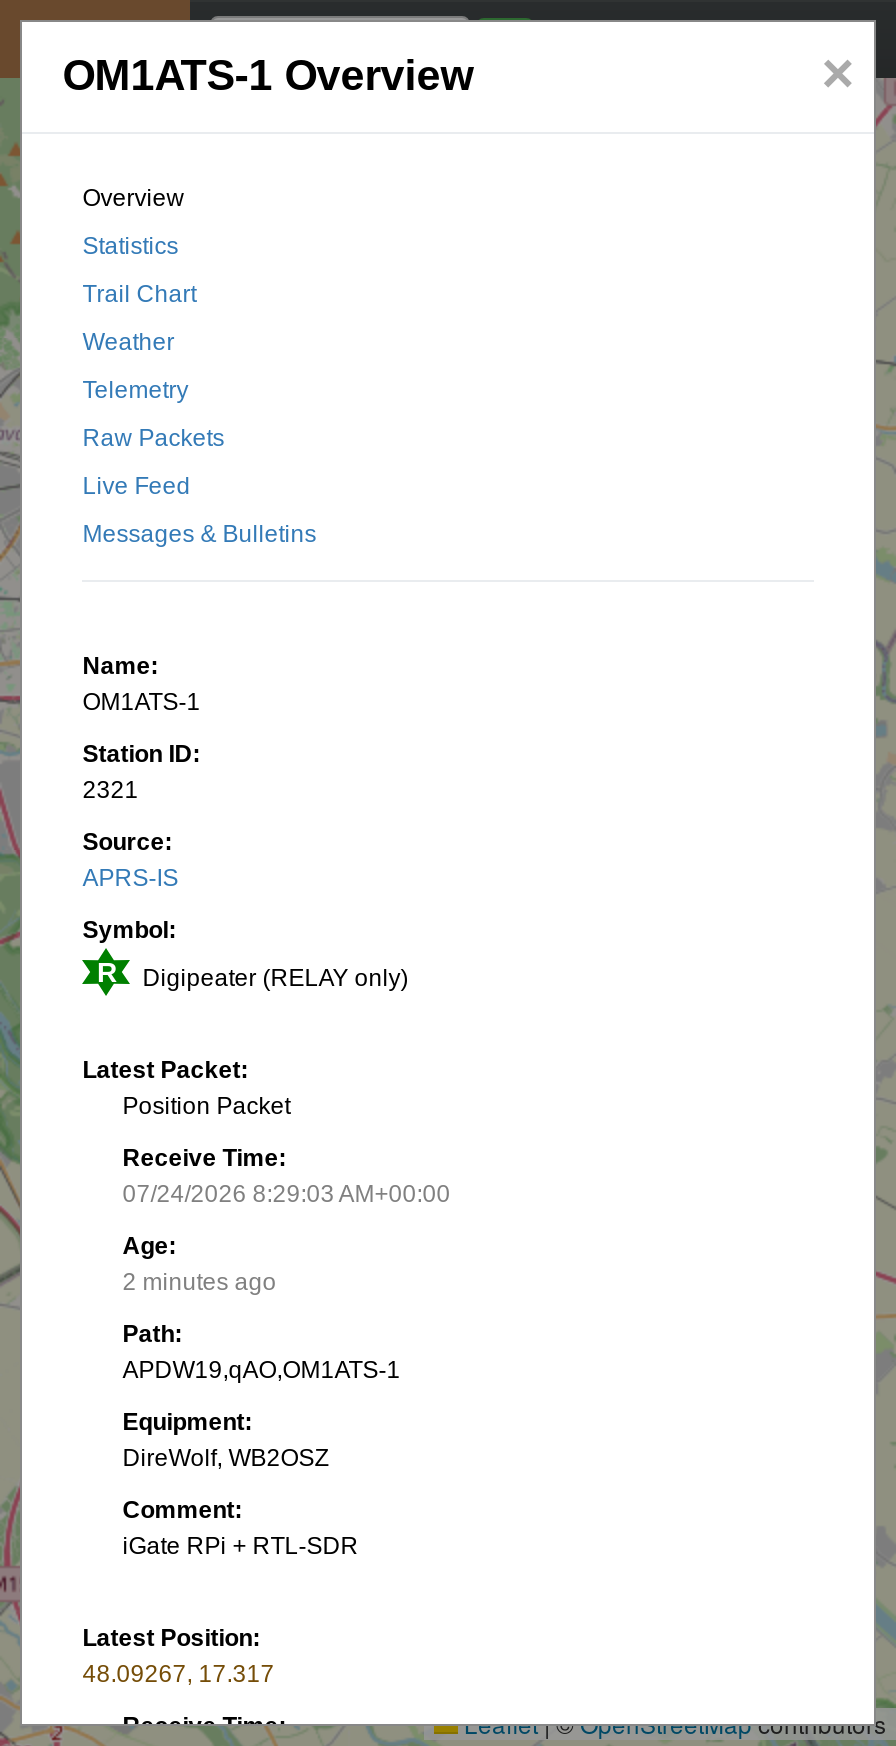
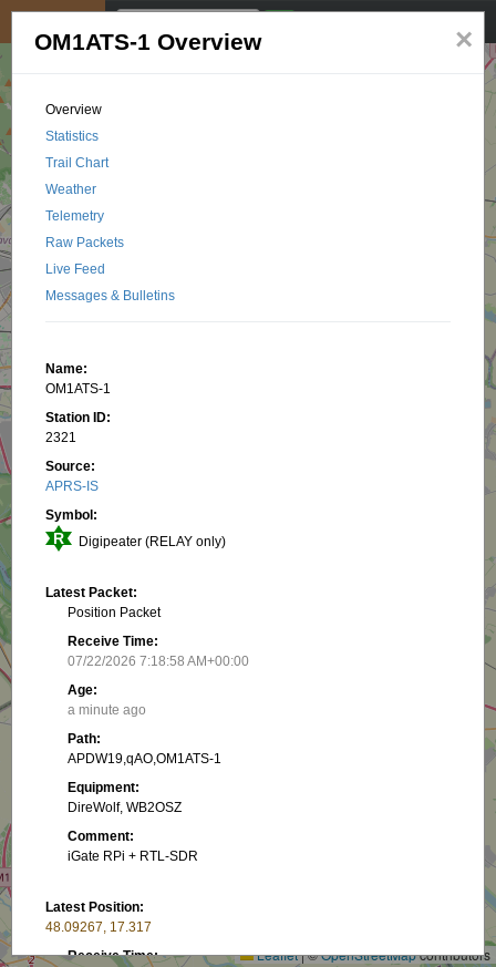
[122,1180,450,1208] 07/24/2026 8:29:03 AM+00:00 -> [68,654,249,669] 07/22/2026 7:18:58 AM+00:00
[122,1268,276,1296] 2 minutes ago -> [68,702,146,718] a minute ago

